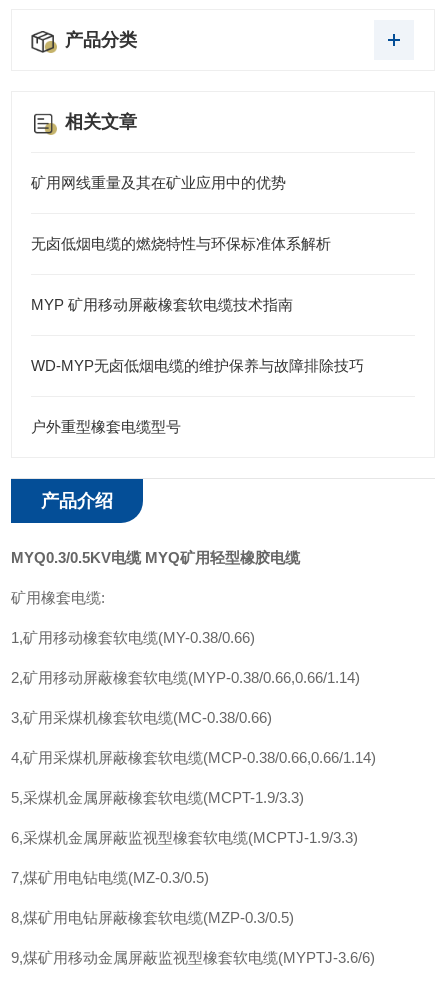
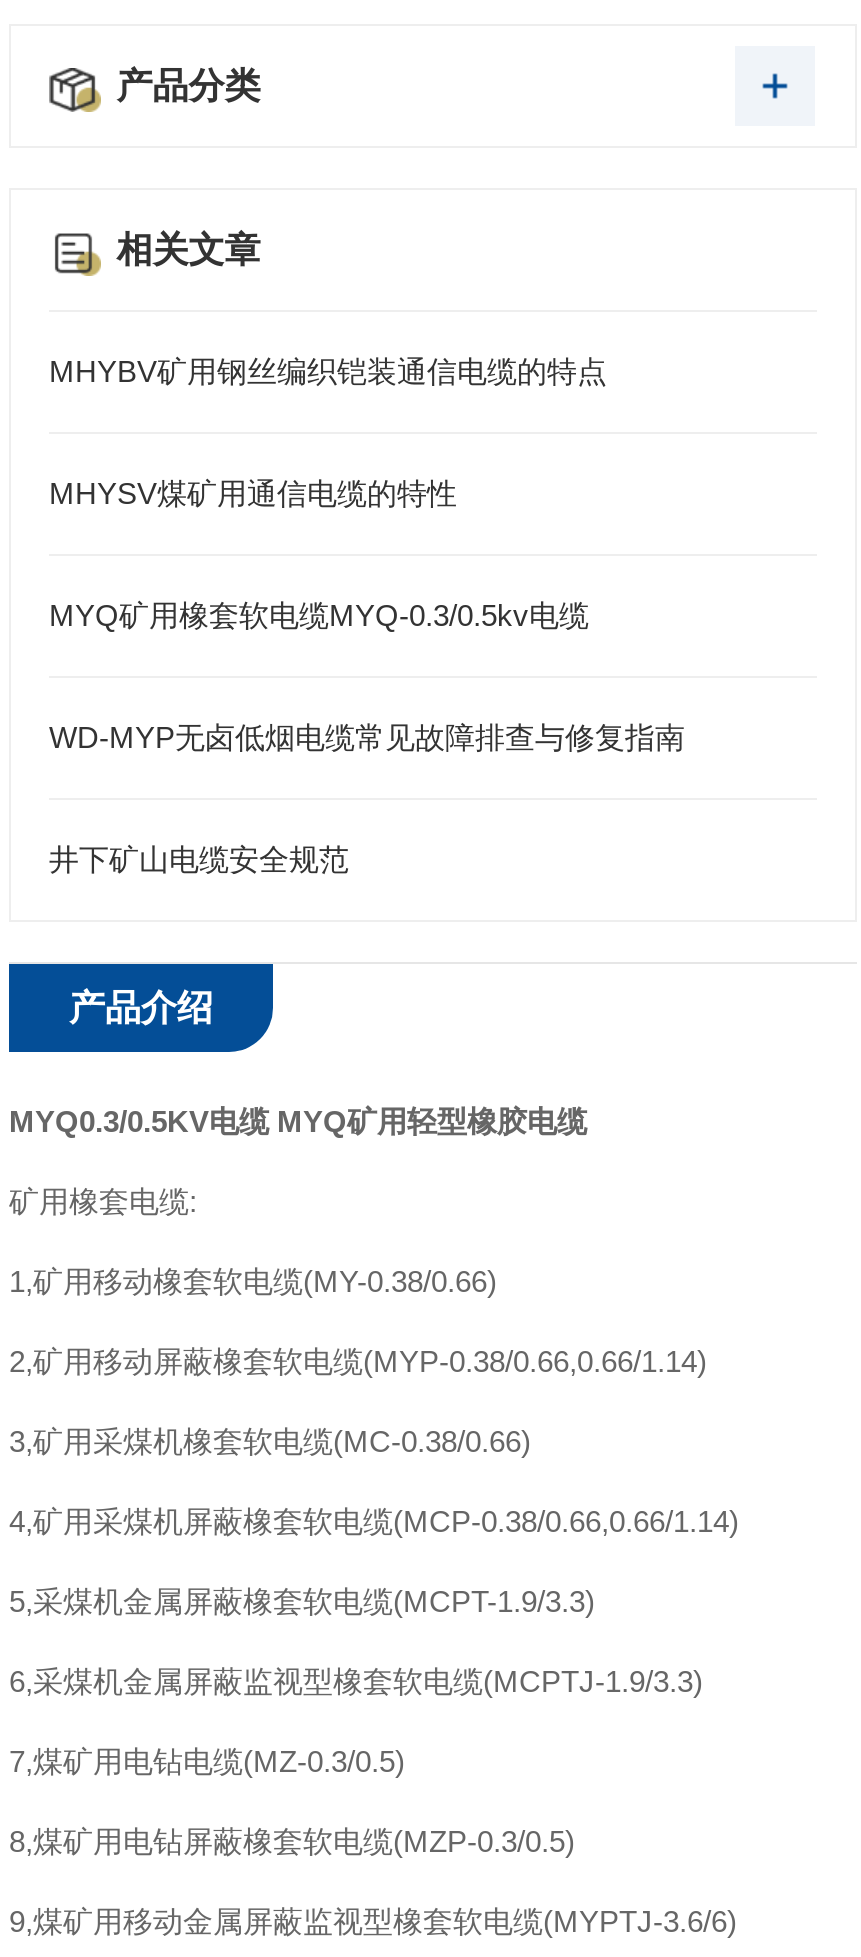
[31,174,286,191] 矿用网线重量及其在矿业应用中的优势 -> [49,354,607,388] MHYBV矿用钢丝编织铠装通信电缆的特点
[31,235,331,252] 无卤低烟电缆的燃烧特性与环保标准体系解析 -> [49,476,457,510] MHYSV煤矿用通信电缆的特性
[31,296,293,313] MYP 矿用移动屏蔽橡套软电缆技术指南 -> [49,598,589,632] MYQ矿用橡套软电缆MYQ-0.3/0.5kv电缆
[31,357,364,374] WD-MYP无卤低烟电缆的维护保养与故障排除技巧 -> [49,720,685,754] WD-MYP无卤低烟电缆常见故障排查与修复指南
[31,418,181,435] 户外重型橡套电缆型号 -> [49,842,349,876] 井下矿山电缆安全规范

